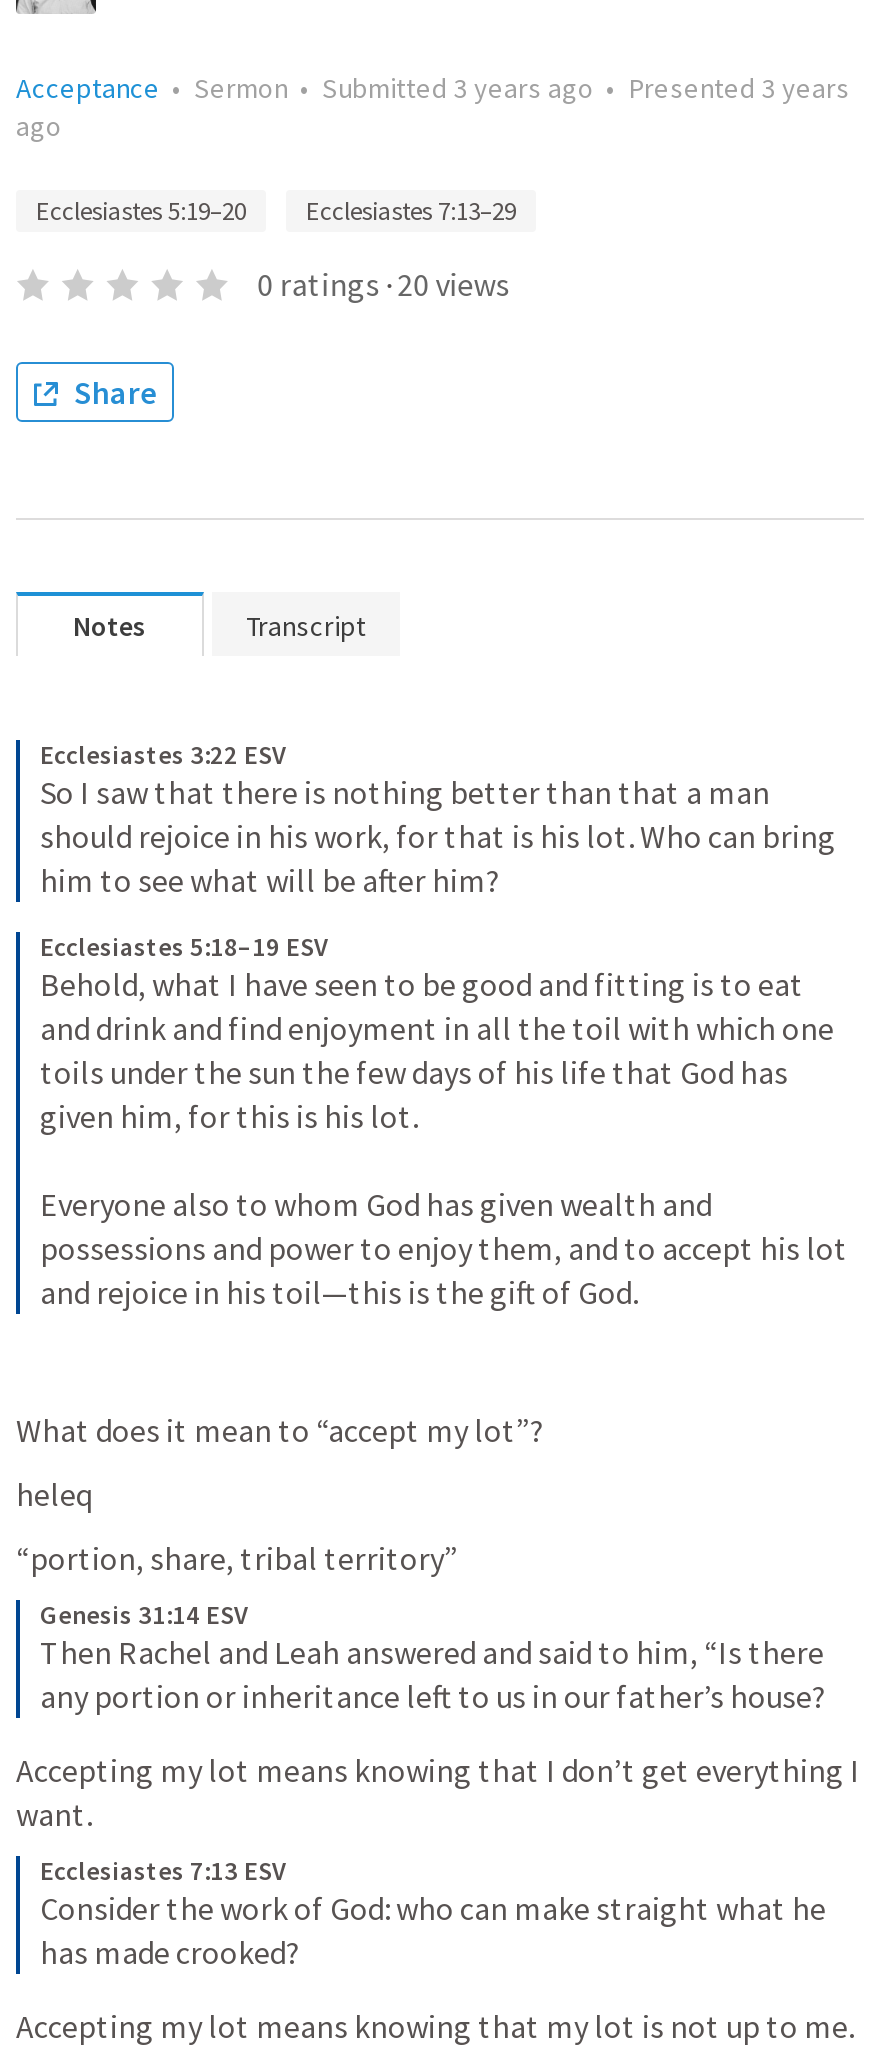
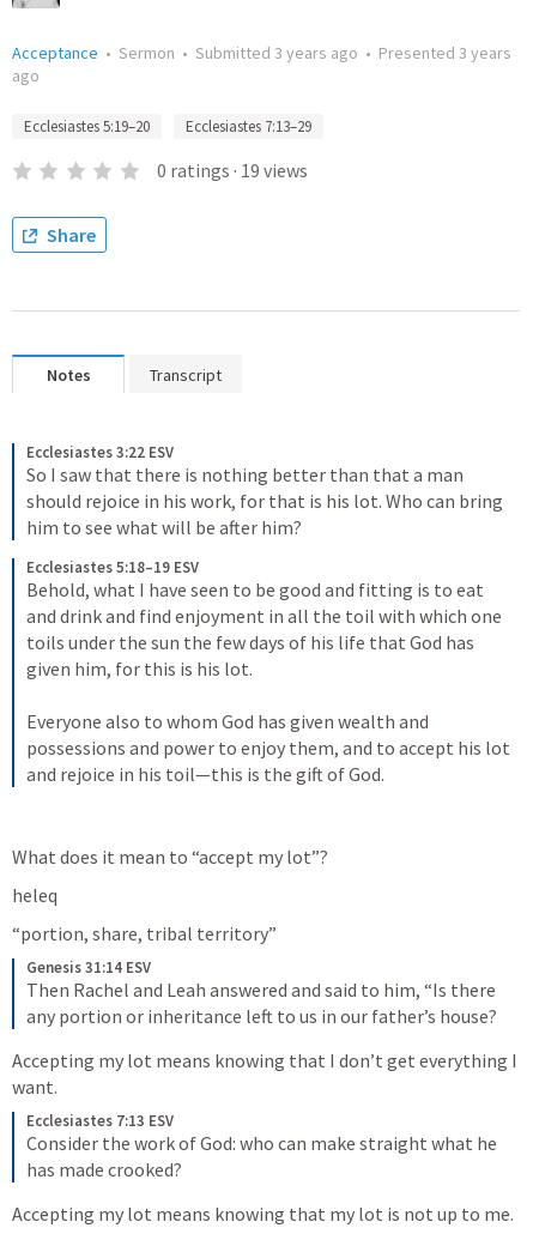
[257,264,509,304] 0 ratings · 20 views -> [157,158,307,182] 0 ratings · 19 views

